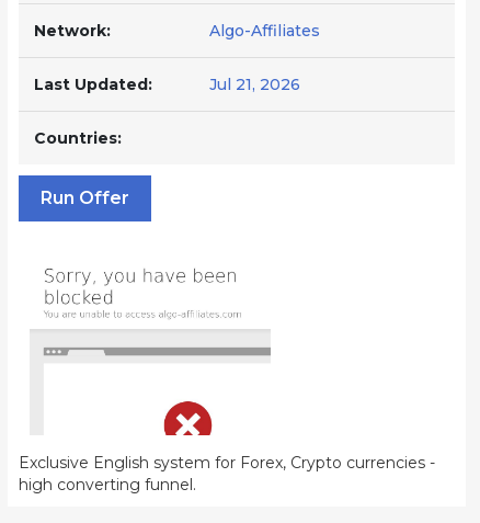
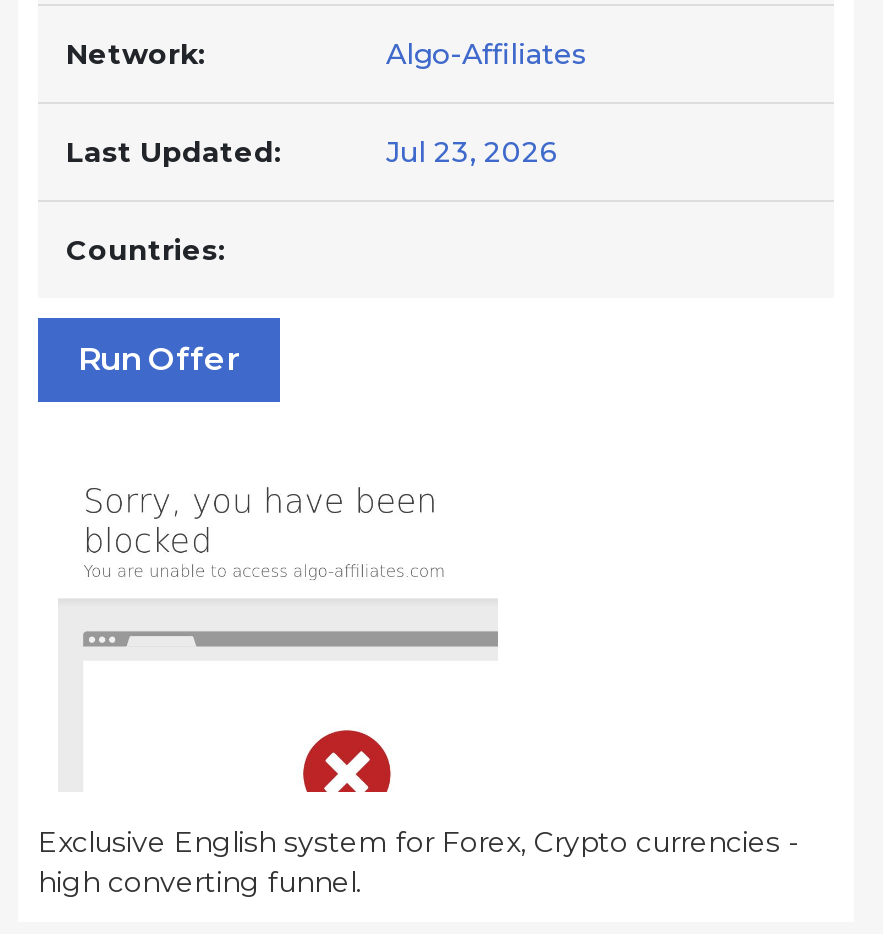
[209,75,300,94] Jul 21, 2026 -> [386,134,558,170] Jul 23, 2026

